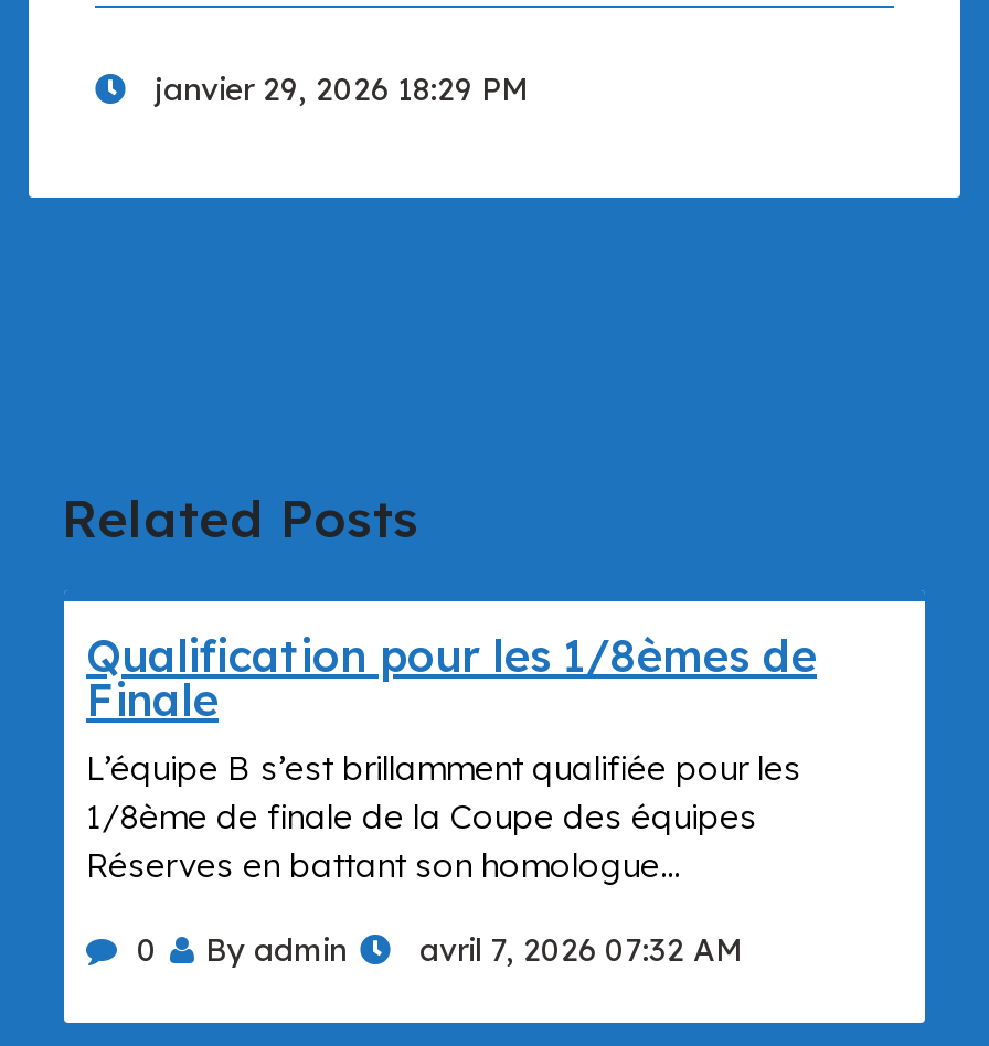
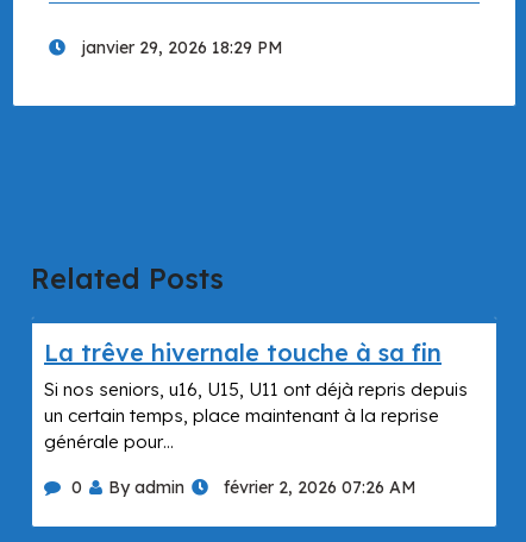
[86,628,817,886] Qualification pour les 1/8èmes de | Finale | L’équipe B s’est brillamment qualifiée pour les | 1/8ème de finale de la Coupe des équipes | Réserves en battant son homologue… -> [44,338,468,453] La trêve hivernale touche à sa fin | Si nos seniors, u16, U15, U11 ont déjà repris depuis | un certain temps, place maintenant à la reprise | générale pour…
[128,930,744,970] 0 By admin avril 7, 2026 07:32 AM -> [67,477,417,498] 0 By admin février 2, 2026 07:26 AM

